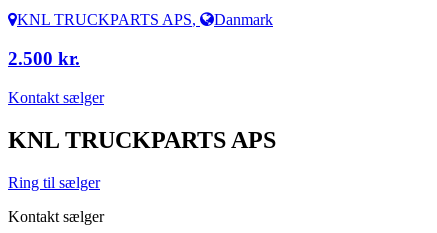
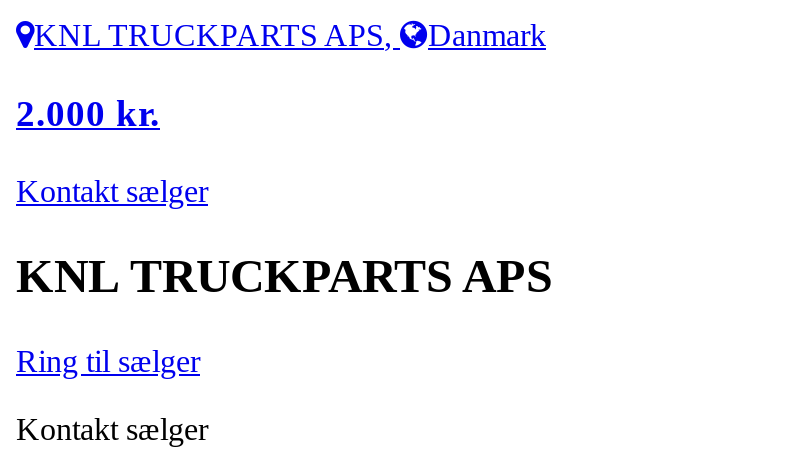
[8,48,80,69] 2.500 kr. -> [16,92,160,134] 2.000 kr.

